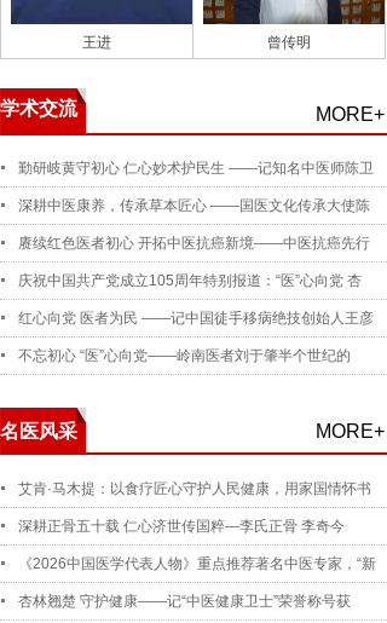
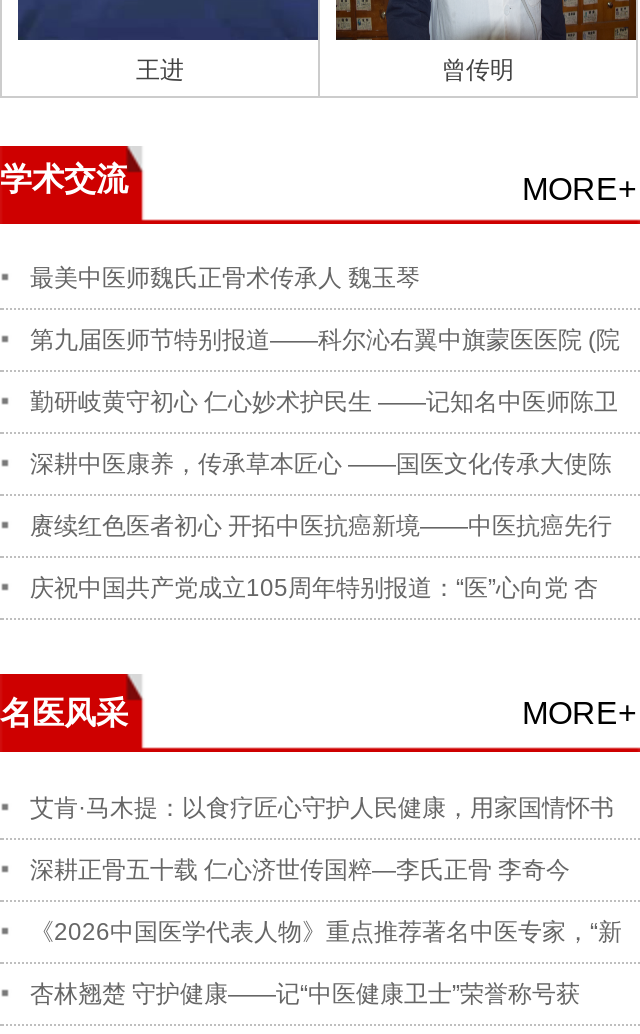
none -> [30,264,620,354] 最美中医师魏氏正骨术传承人 魏玉琴 | 第九届医师节特别报道——科尔沁右翼中旗蒙医医院 (院
moved [18,160,374,289] -> [30,388,618,602]: 勤研岐黄守初心 仁心妙术护民生 ——记知名中医师陈卫 | 深耕中医康养，传承草本匠心 ——国医文化传承大使陈 | 赓续红色医者初心 开拓中医抗癌新境——中医抗癌先行 | 庆祝中国共产党成立105周年特别报道：“医”心向党 杏
[18,310,374,364] 红心向党 医者为民 ——记中国徒手移病绝技创始人王彦 | 不忘初心 “医”心向党——岭南医者刘于肇半个世纪的 -> none

